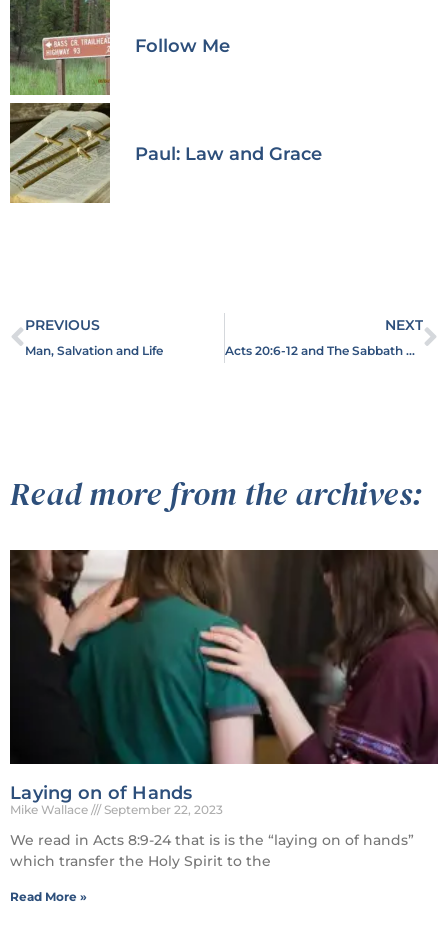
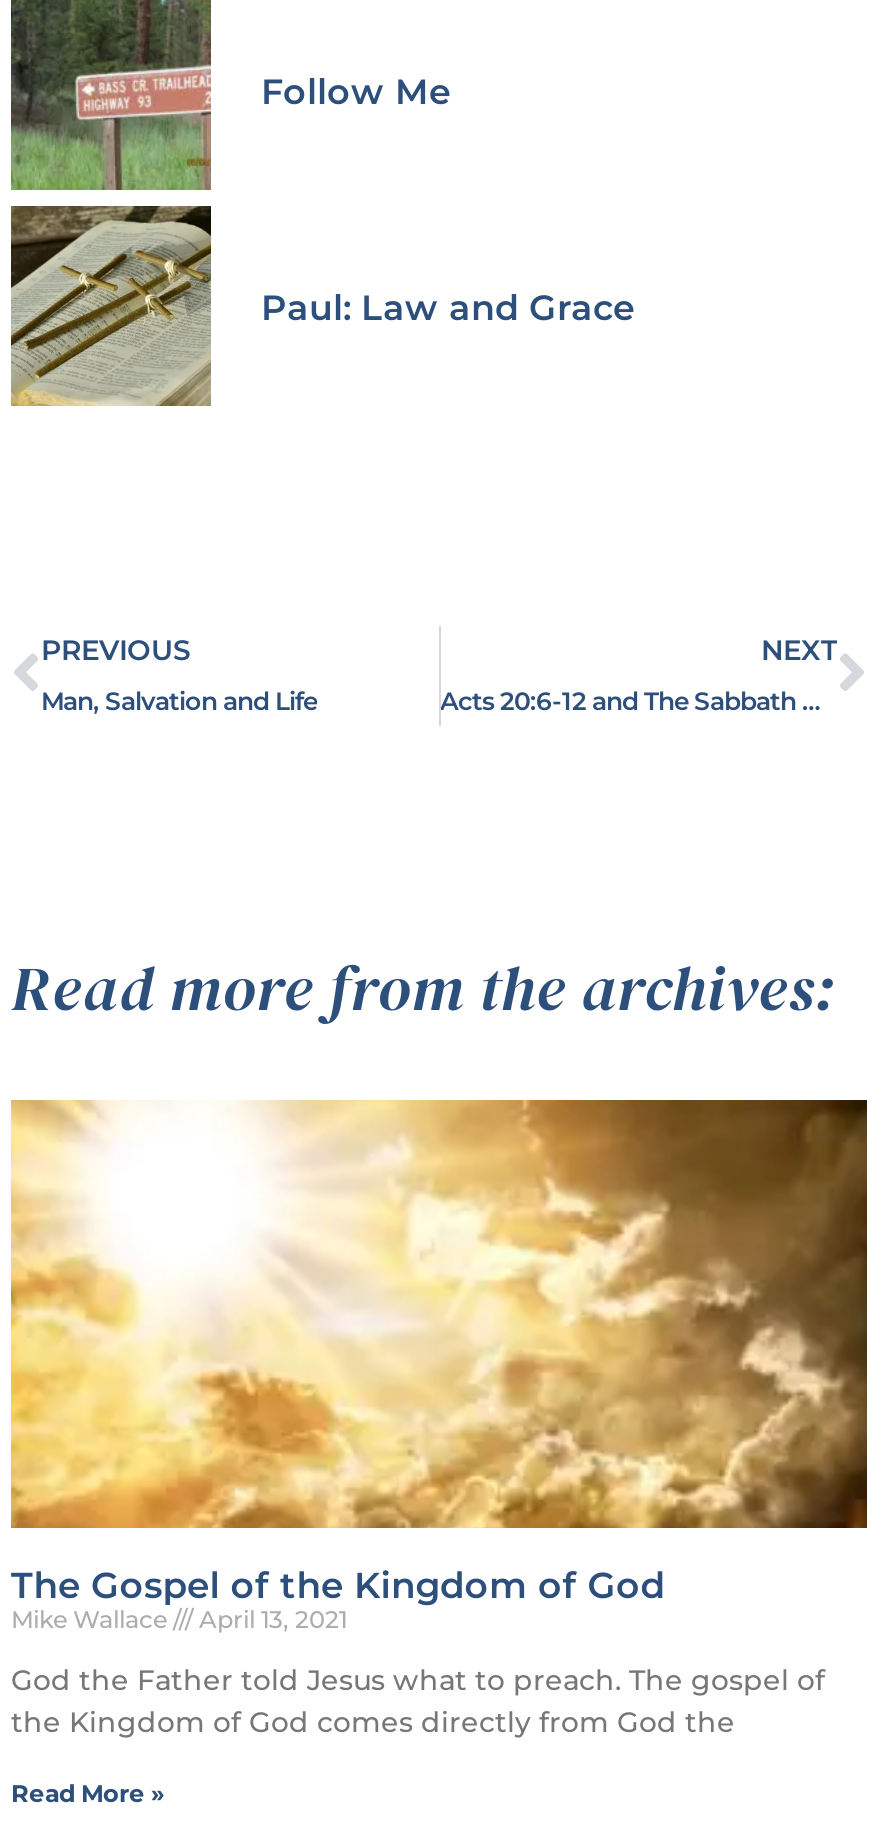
[9,549,438,804] [image] | Laying on of Hands -> [9,1098,869,1608] [image] | The Gospel of the Kingdom of God
[10,802,223,817] Mike Wallace September 22, 2023 -> [11,1604,347,1634] Mike Wallace April 13, 2021
[10,831,414,870] We read in Acts 8:9-24 that is is the “laying on of hands” | which transfer the Holy Spirit to the -> [11,1662,825,1740] God the Father told Jesus what to preach. The gospel of | the Kingdom of God comes directly from God the

